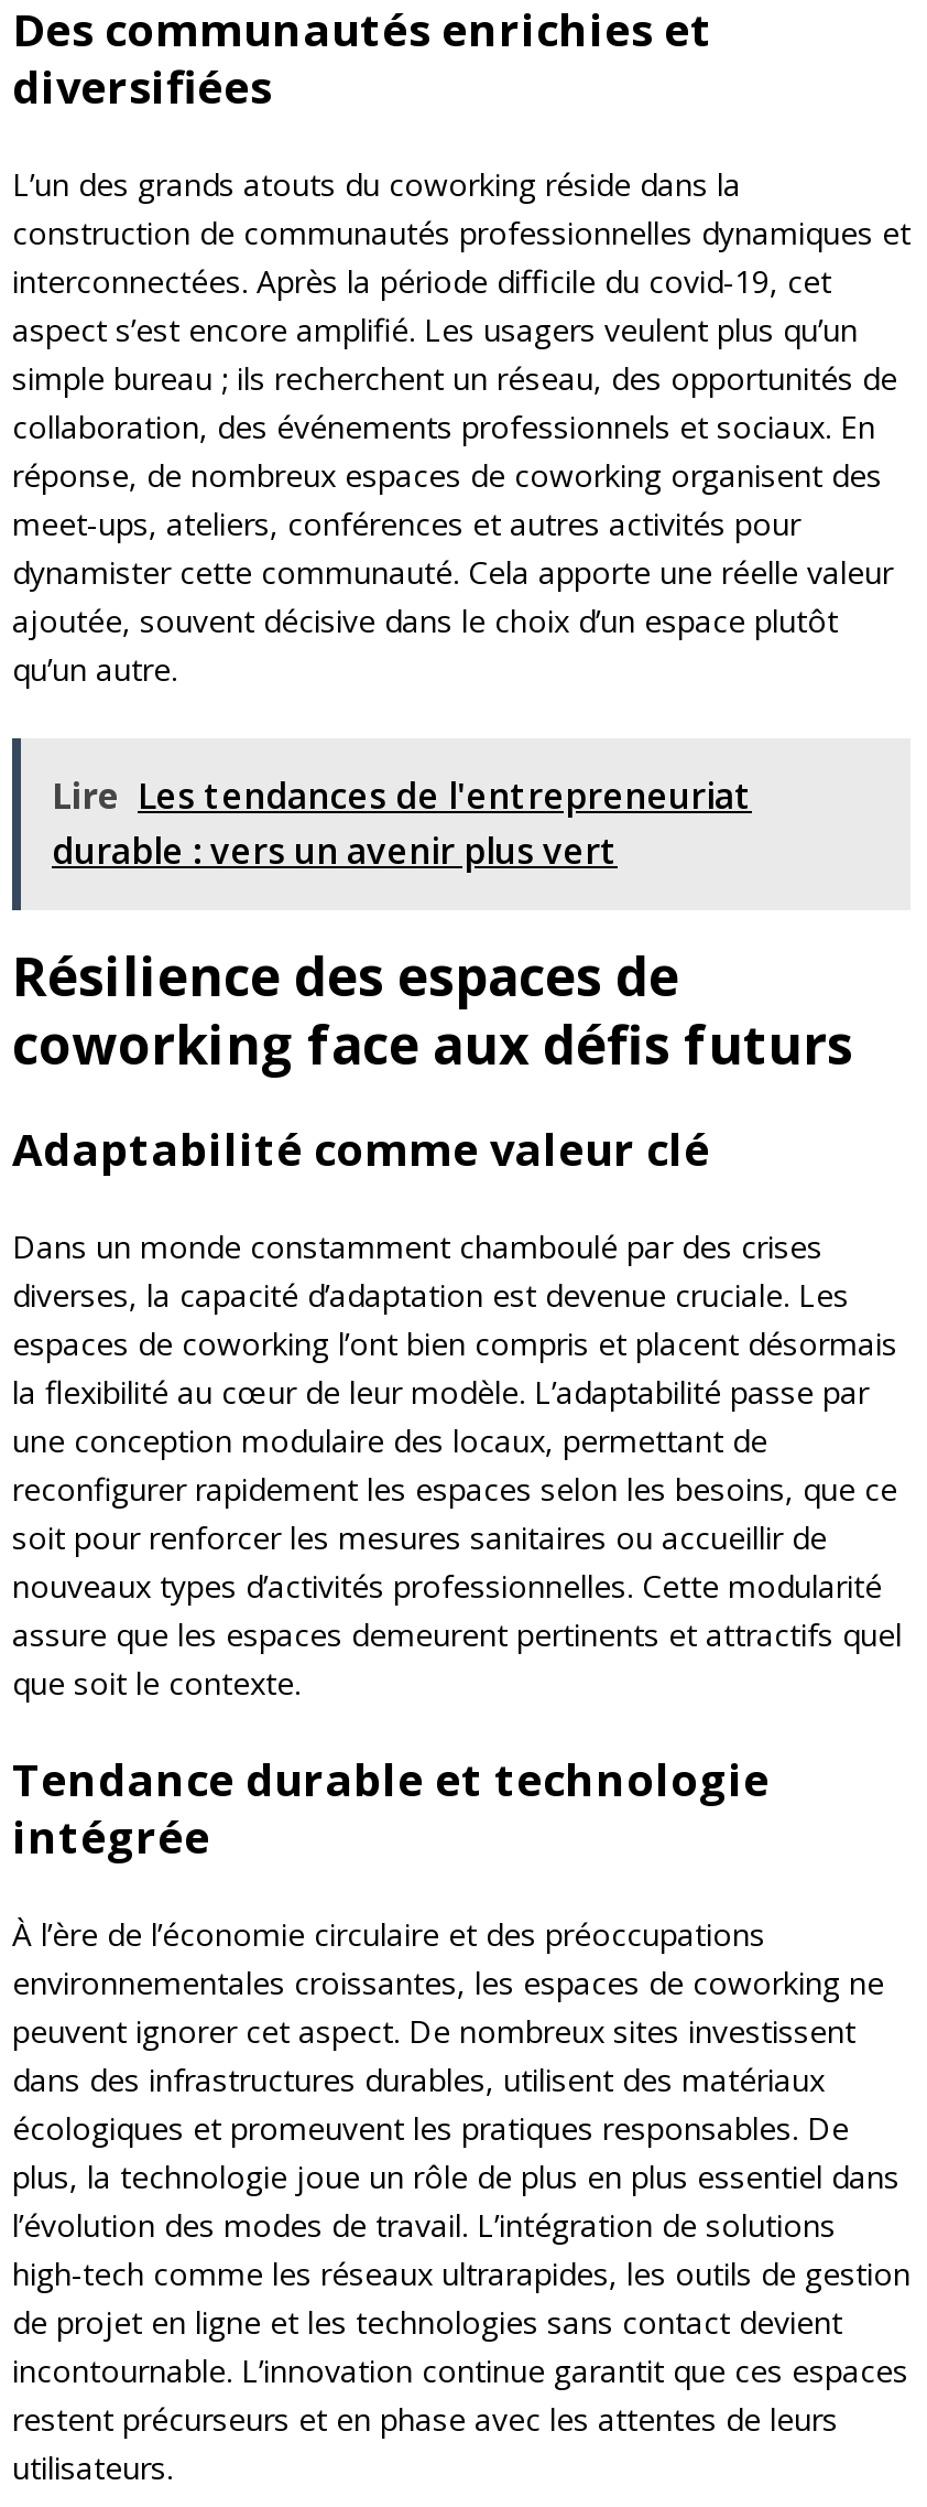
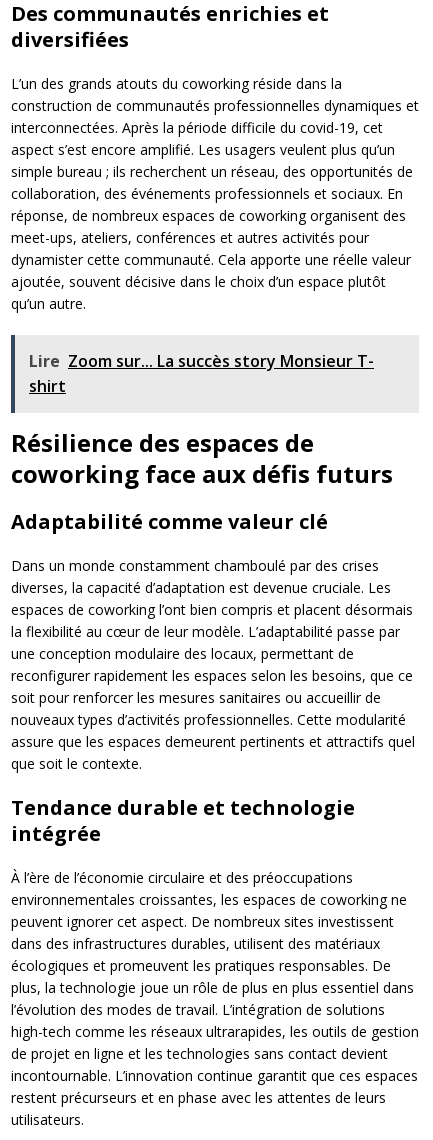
[52,772,752,876] Lire Les tendances de l'entrepreneuriat | durable : vers un avenir plus vert -> [29,350,374,397] Lire Zoom sur... La succès story Monsieur T- | shirt

